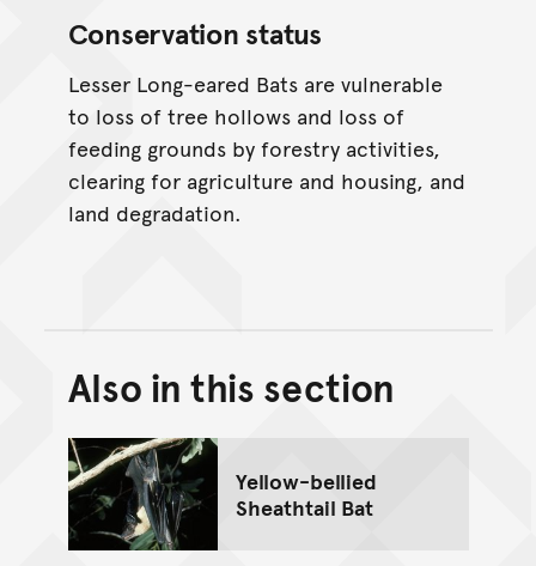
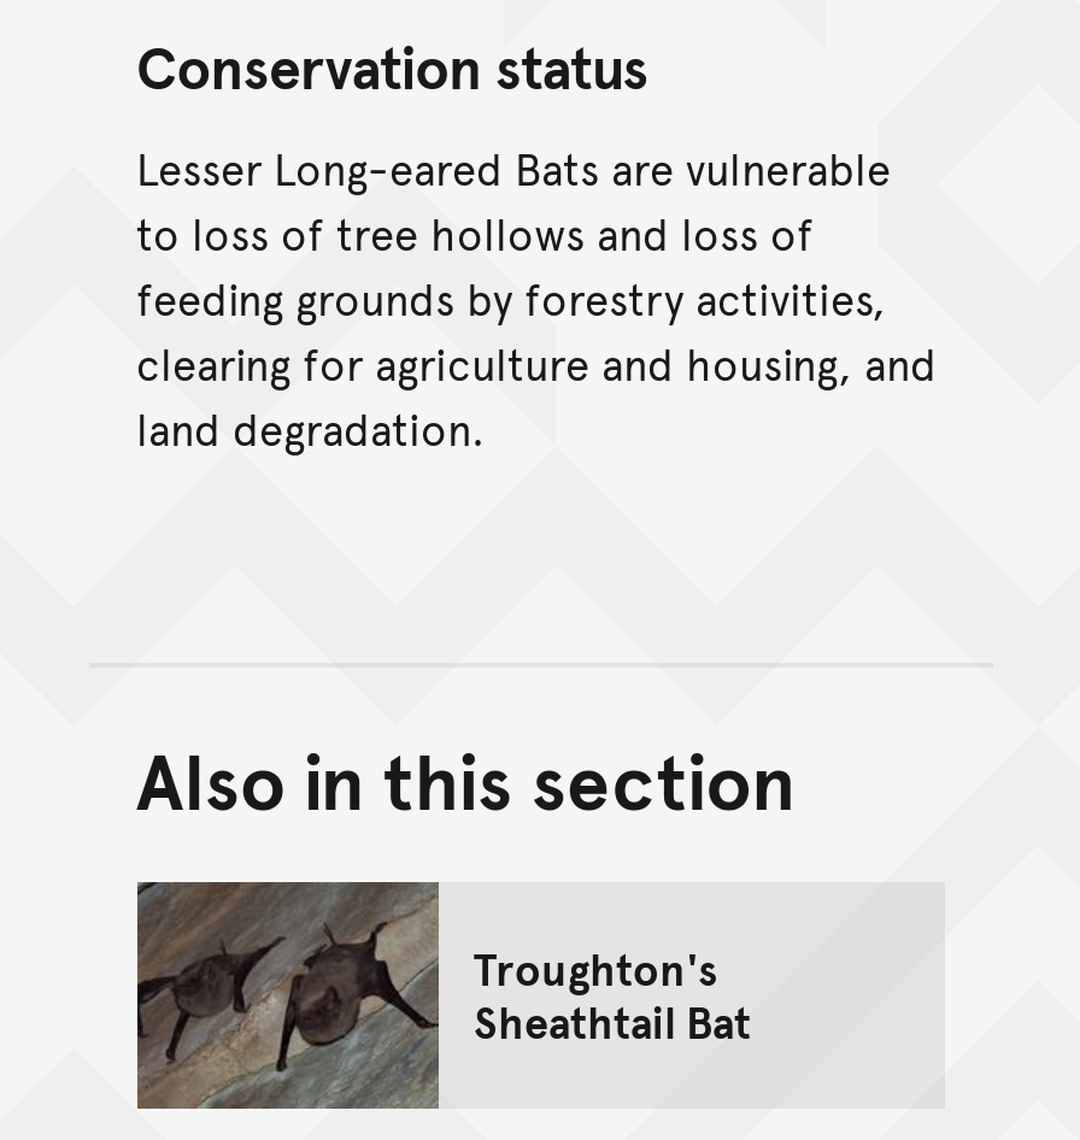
[67,437,376,552] [image] | Yellow-bellied -> [135,880,717,1111] [image] | Troughton's

